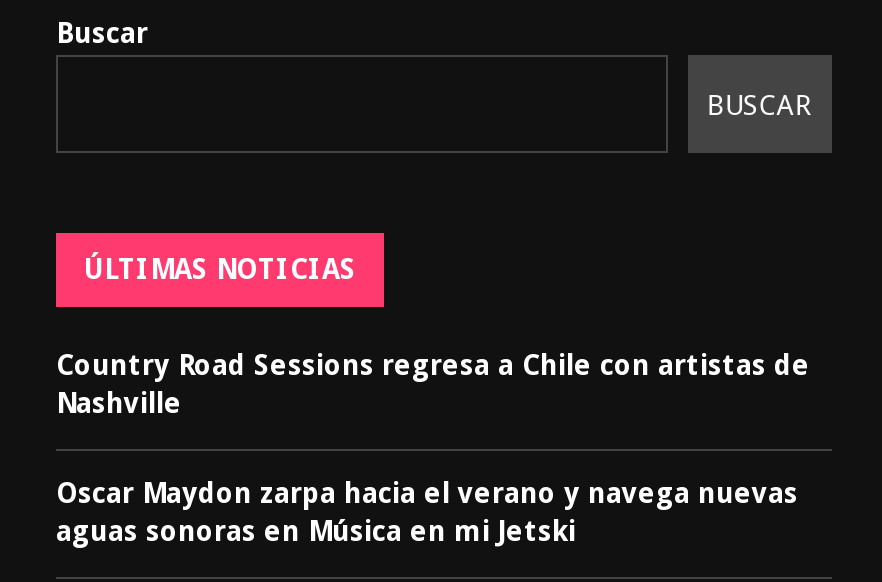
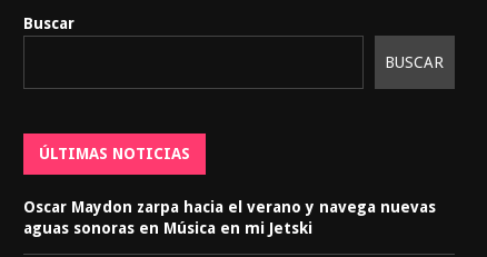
[56,349,810,419] Country Road Sessions regresa a Chile con artistas de | Nashville -> none

